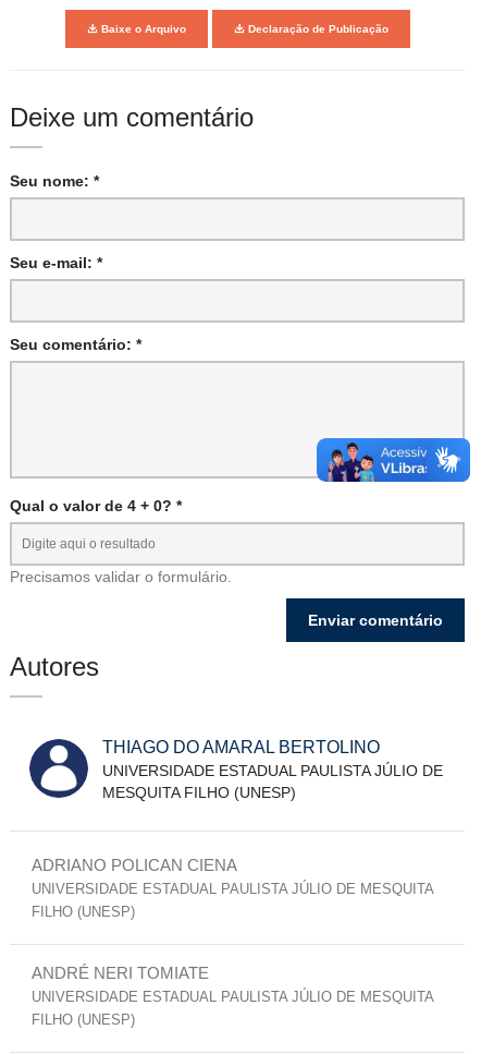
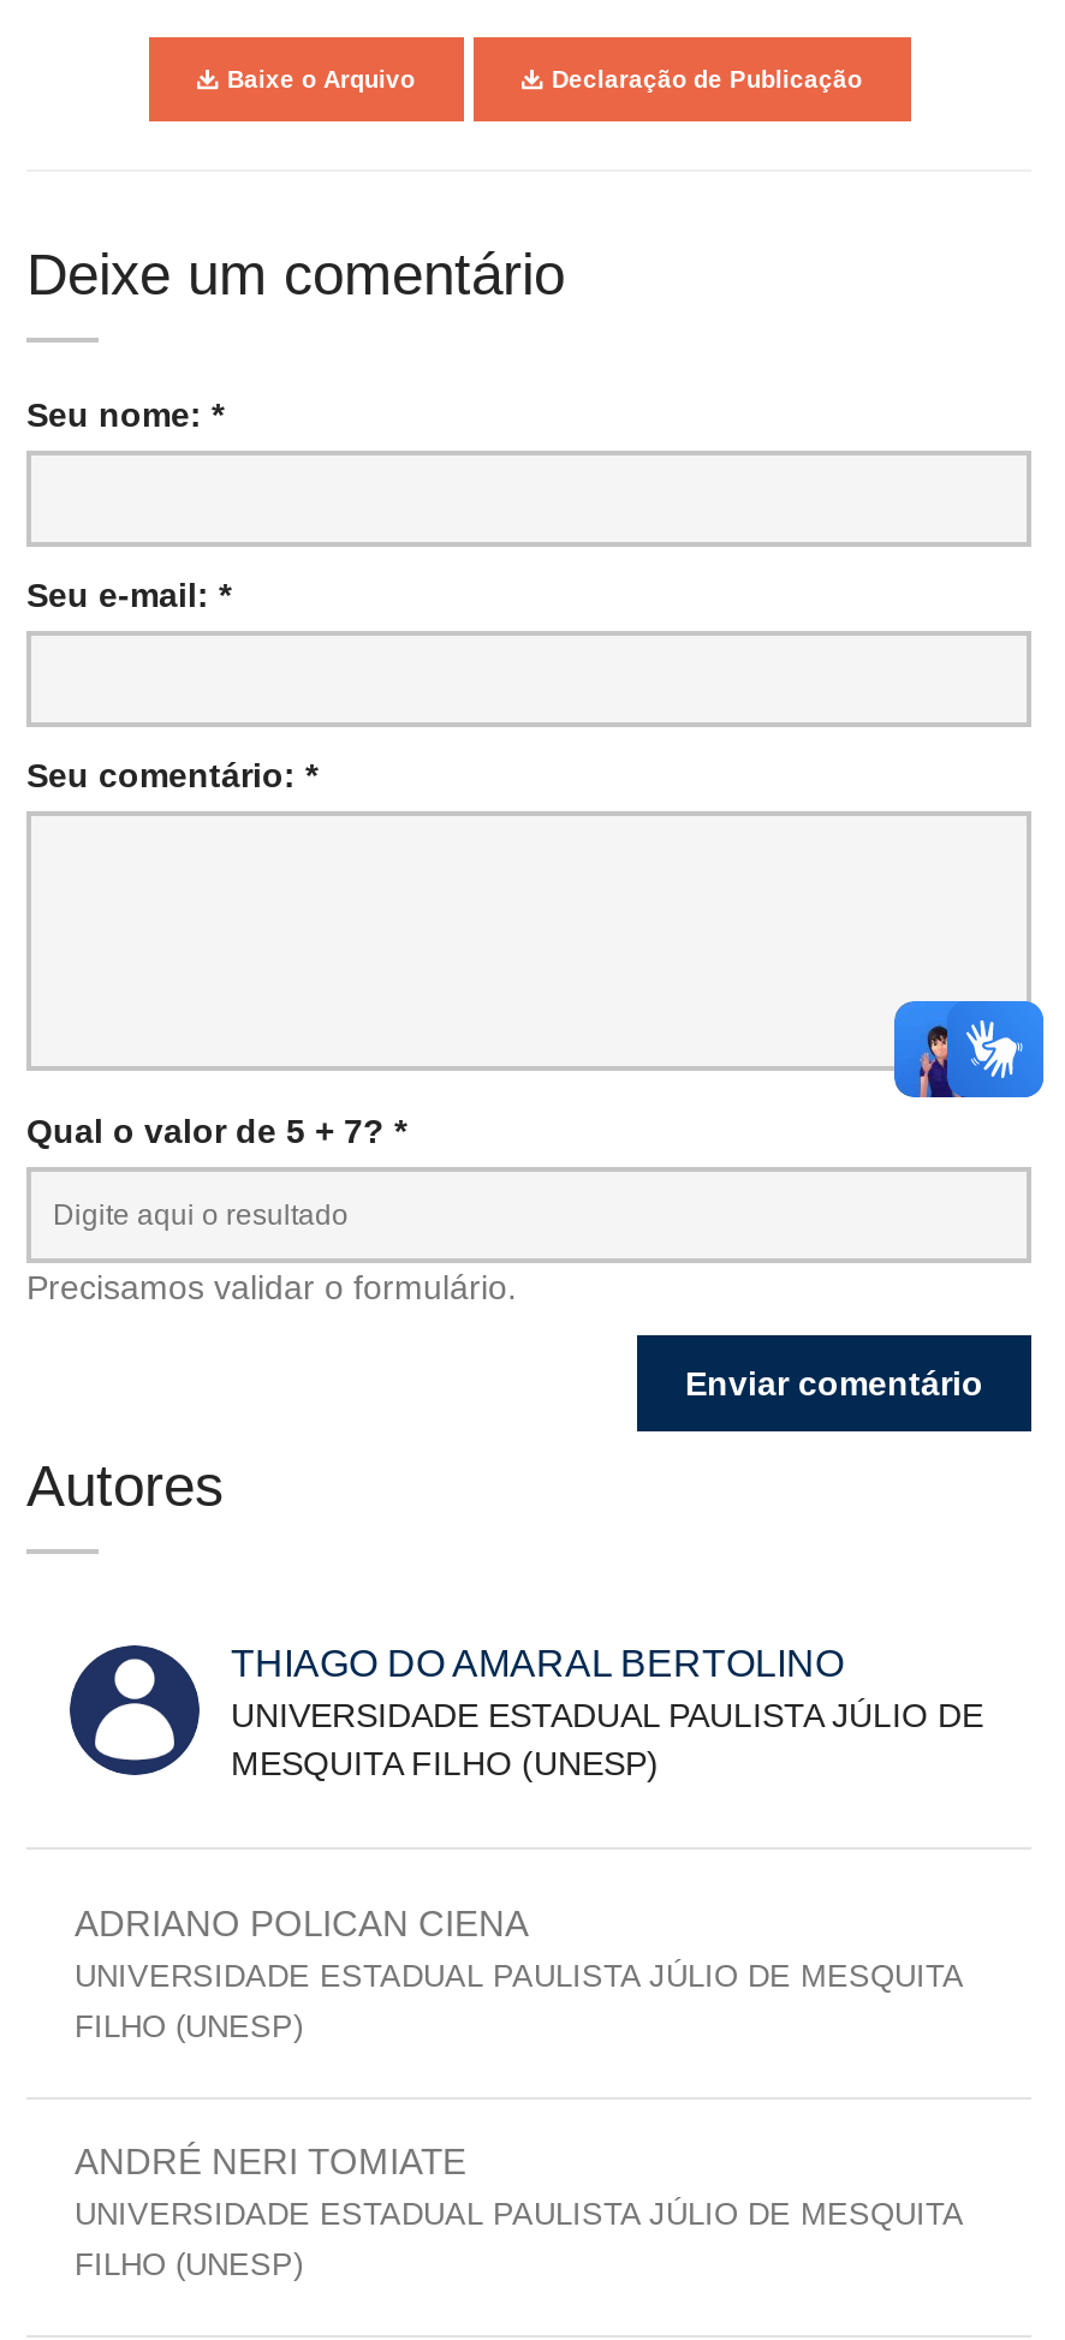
[316,437,471,490] [image] -> [704,982,1046,1100] [image]
[10,497,182,514] Qual o valor de 4 + 0? * -> [26,1111,406,1149] Qual o valor de 5 + 7? *

